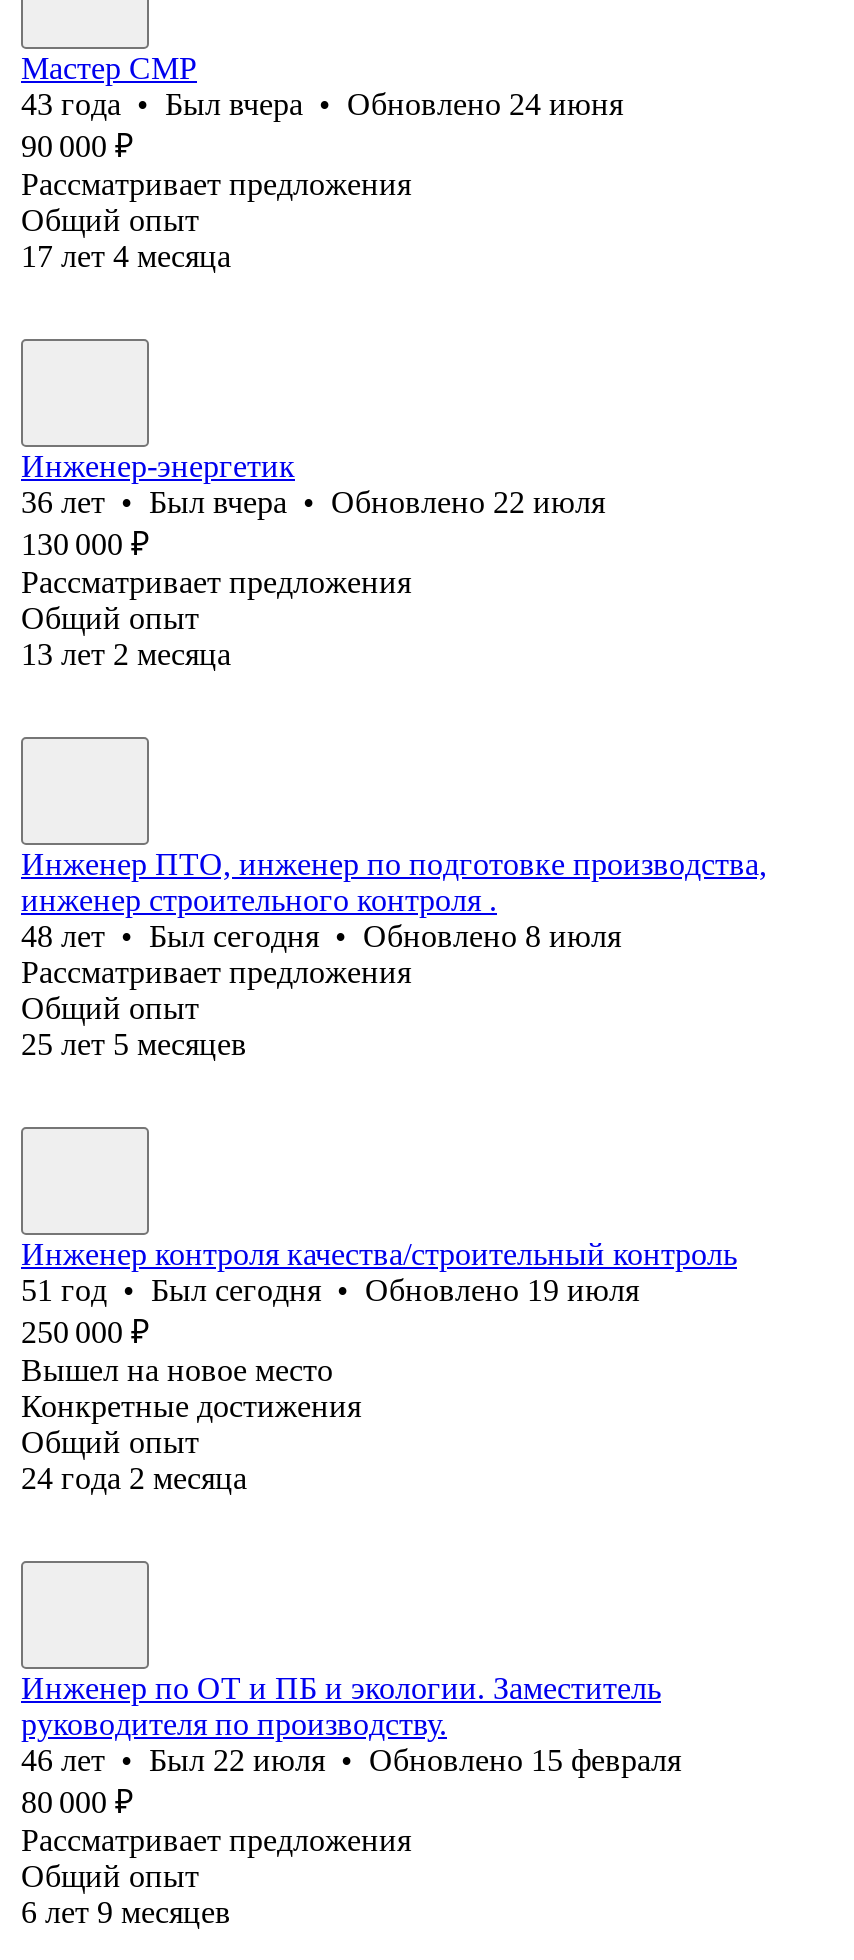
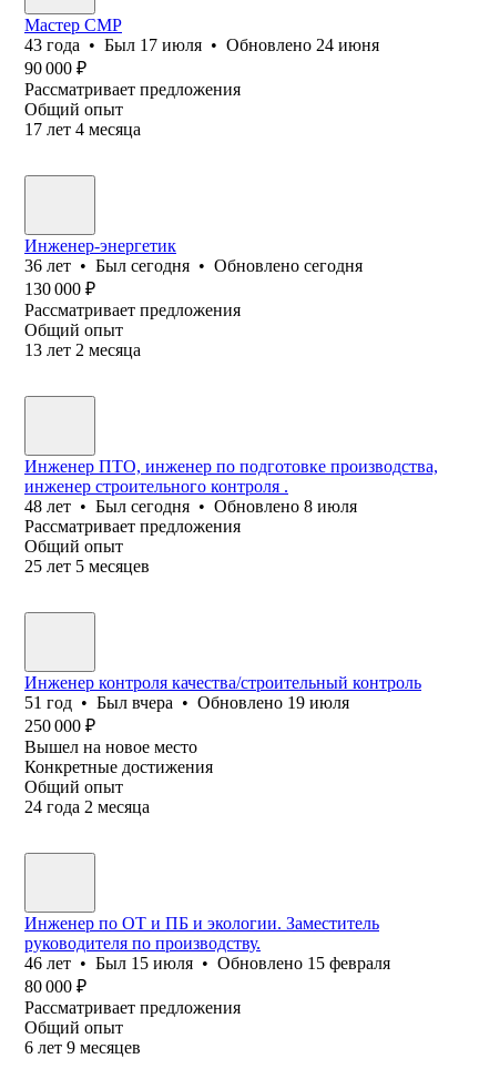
[21,87,623,121] 43 года • Был вчера • Обновлено 24 июня -> [24,35,379,54] 43 года • Был 17 июля • Обновлено 24 июня
[21,485,605,519] 36 лет • Был вчера • Обновлено 22 июля -> [24,256,363,275] 36 лет • Был сегодня • Обновлено сегодня
[21,1273,639,1307] 51 год • Был сегодня • Обновлено 19 июля -> [24,693,349,712] 51 год • Был вчера • Обновлено 19 июля
[21,1743,681,1777] 46 лет • Был 22 июля • Обновлено 15 февраля -> [24,954,390,972] 46 лет • Был 15 июля • Обновлено 15 февраля

